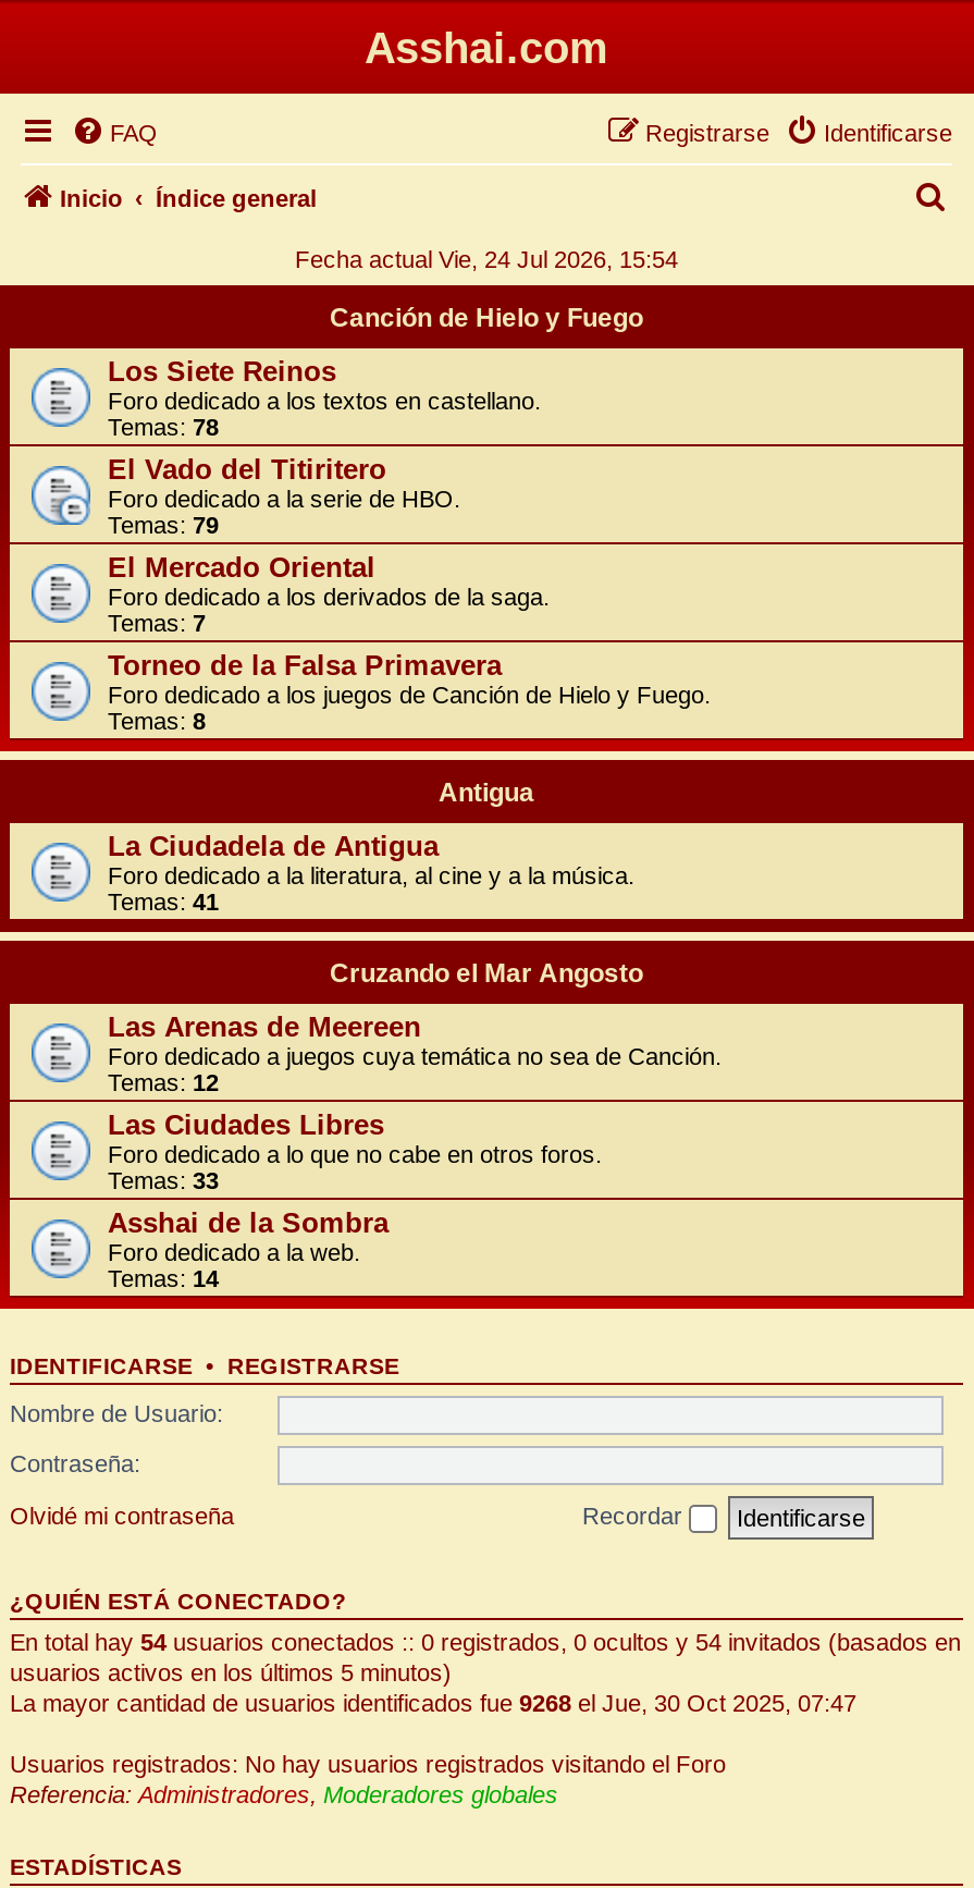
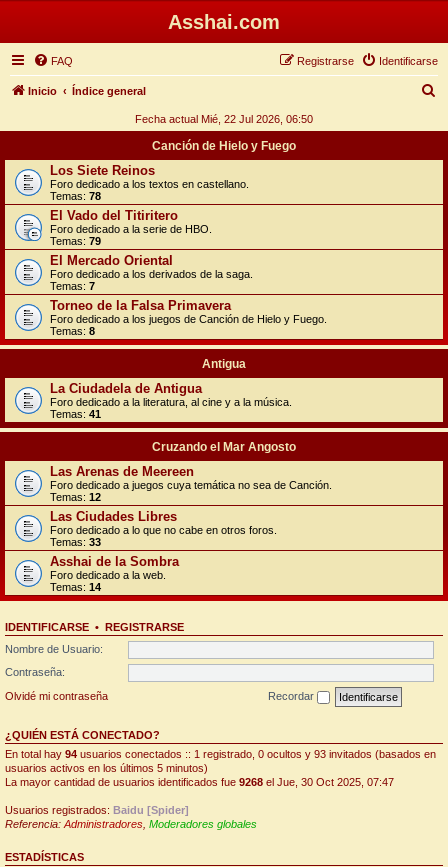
[295,246,678,272] Fecha actual Vie, 24 Jul 2026, 15:54 -> [135,113,313,125] Fecha actual Mié, 22 Jul 2026, 06:50
[10,1628,961,1654] En total hay 54 usuarios conectados :: 0 registrados, 0 ocultos y 54 invitados (basados en -> [5,747,436,759] En total hay 94 usuarios conectados :: 1 registrado, 0 ocultos y 93 invitados (basados en
[10,1750,726,1776] Usuarios registrados: No hay usuarios registrados visitando el Foro -> [5,803,189,815] Usuarios registrados: Baidu [Spider]

